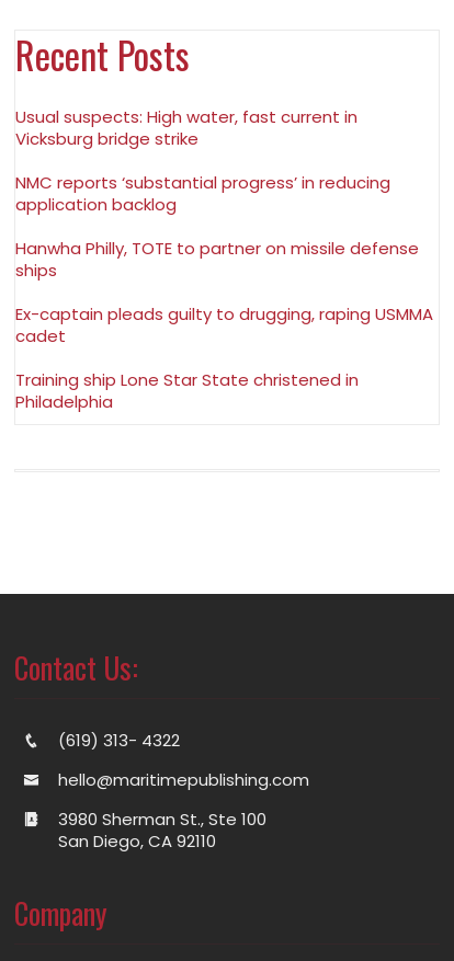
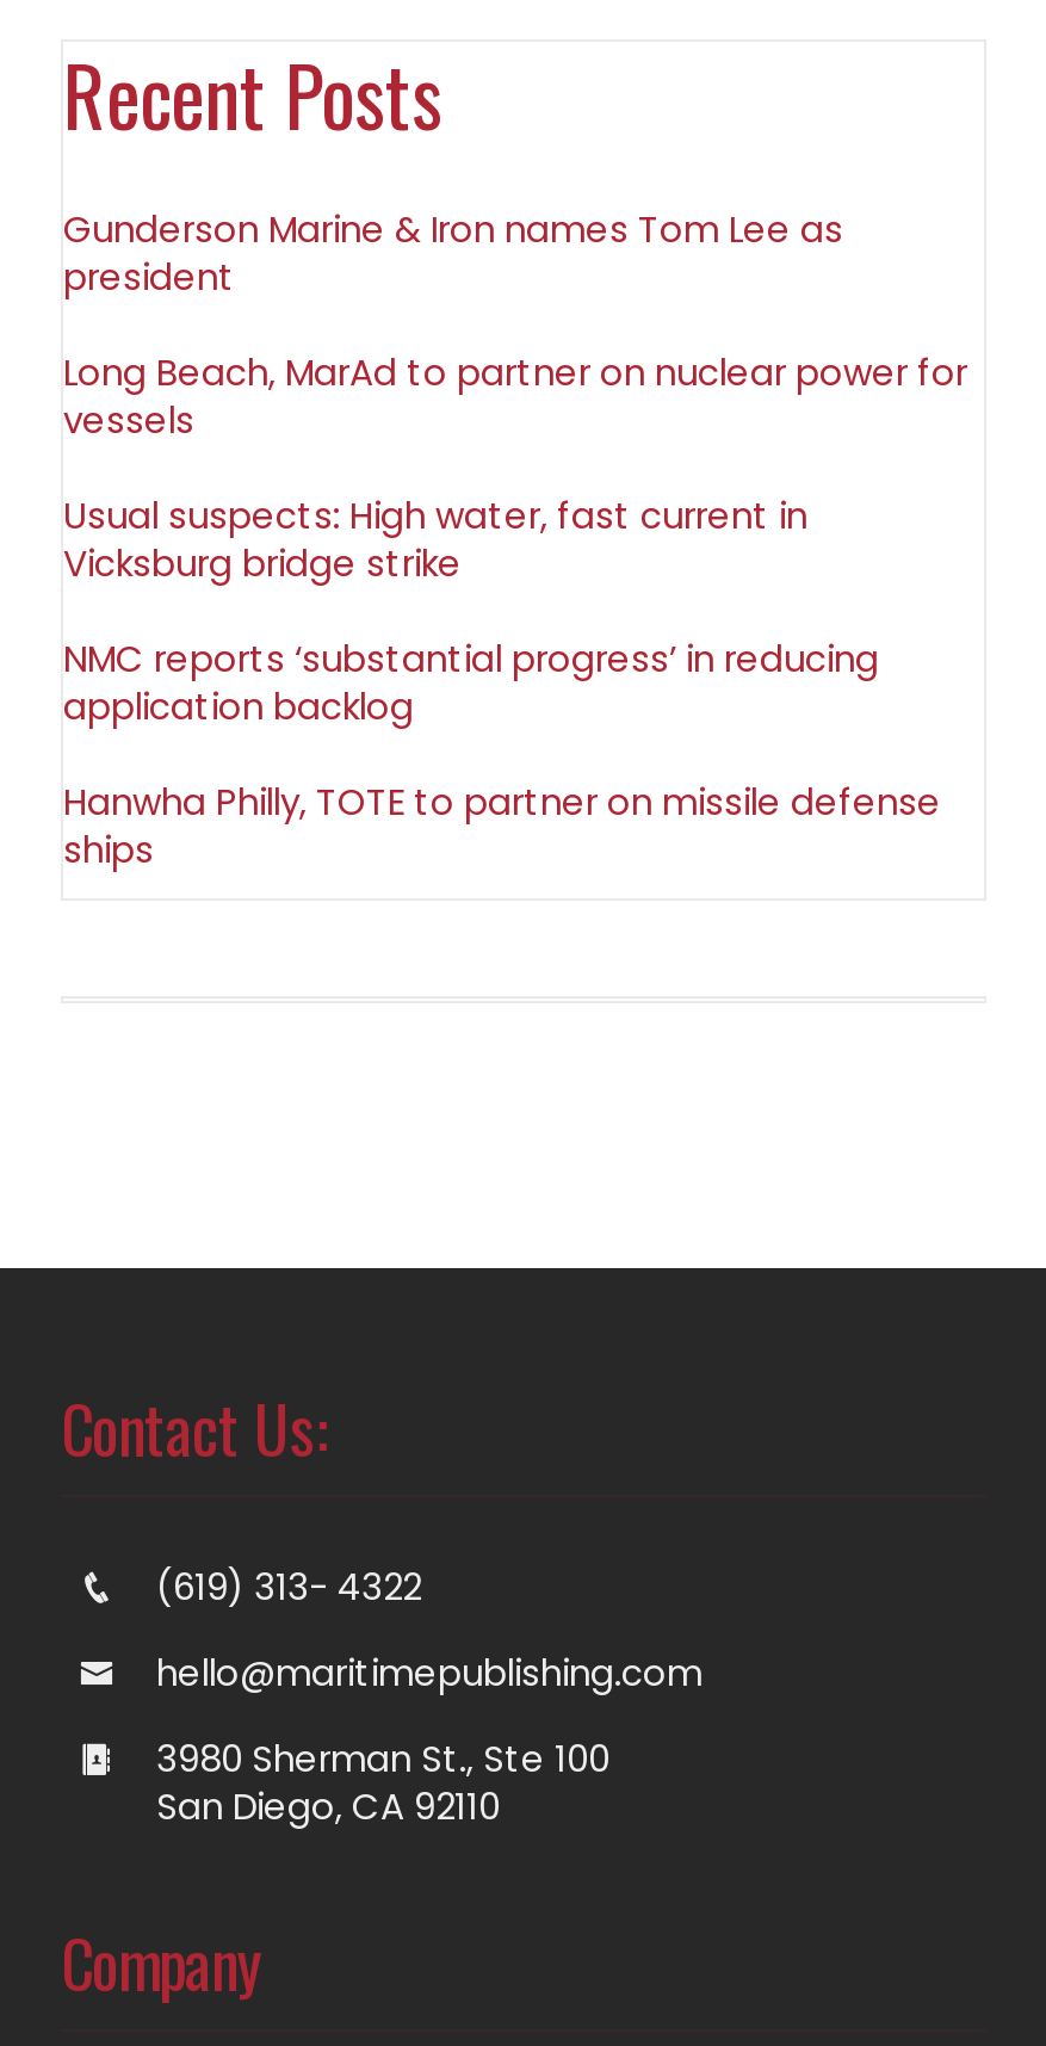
none -> [63,204,967,445] Gunderson Marine & Iron names Tom Lee as | president | Long Beach, MarAd to partner on nuclear power for | vessels
moved [15,105,419,282] -> [63,490,941,874]: Usual suspects: High water, fast current in | Vicksburg bridge strike | NMC reports ‘substantial progress’ in reducing | application backlog | Hanwha Philly, TOTE to partner on missile defense | ships
[15,302,433,413] Ex-captain pleads guilty to drugging, raping USMMA | cadet | Training ship Lone Star State christened in | Philadelphia -> none

